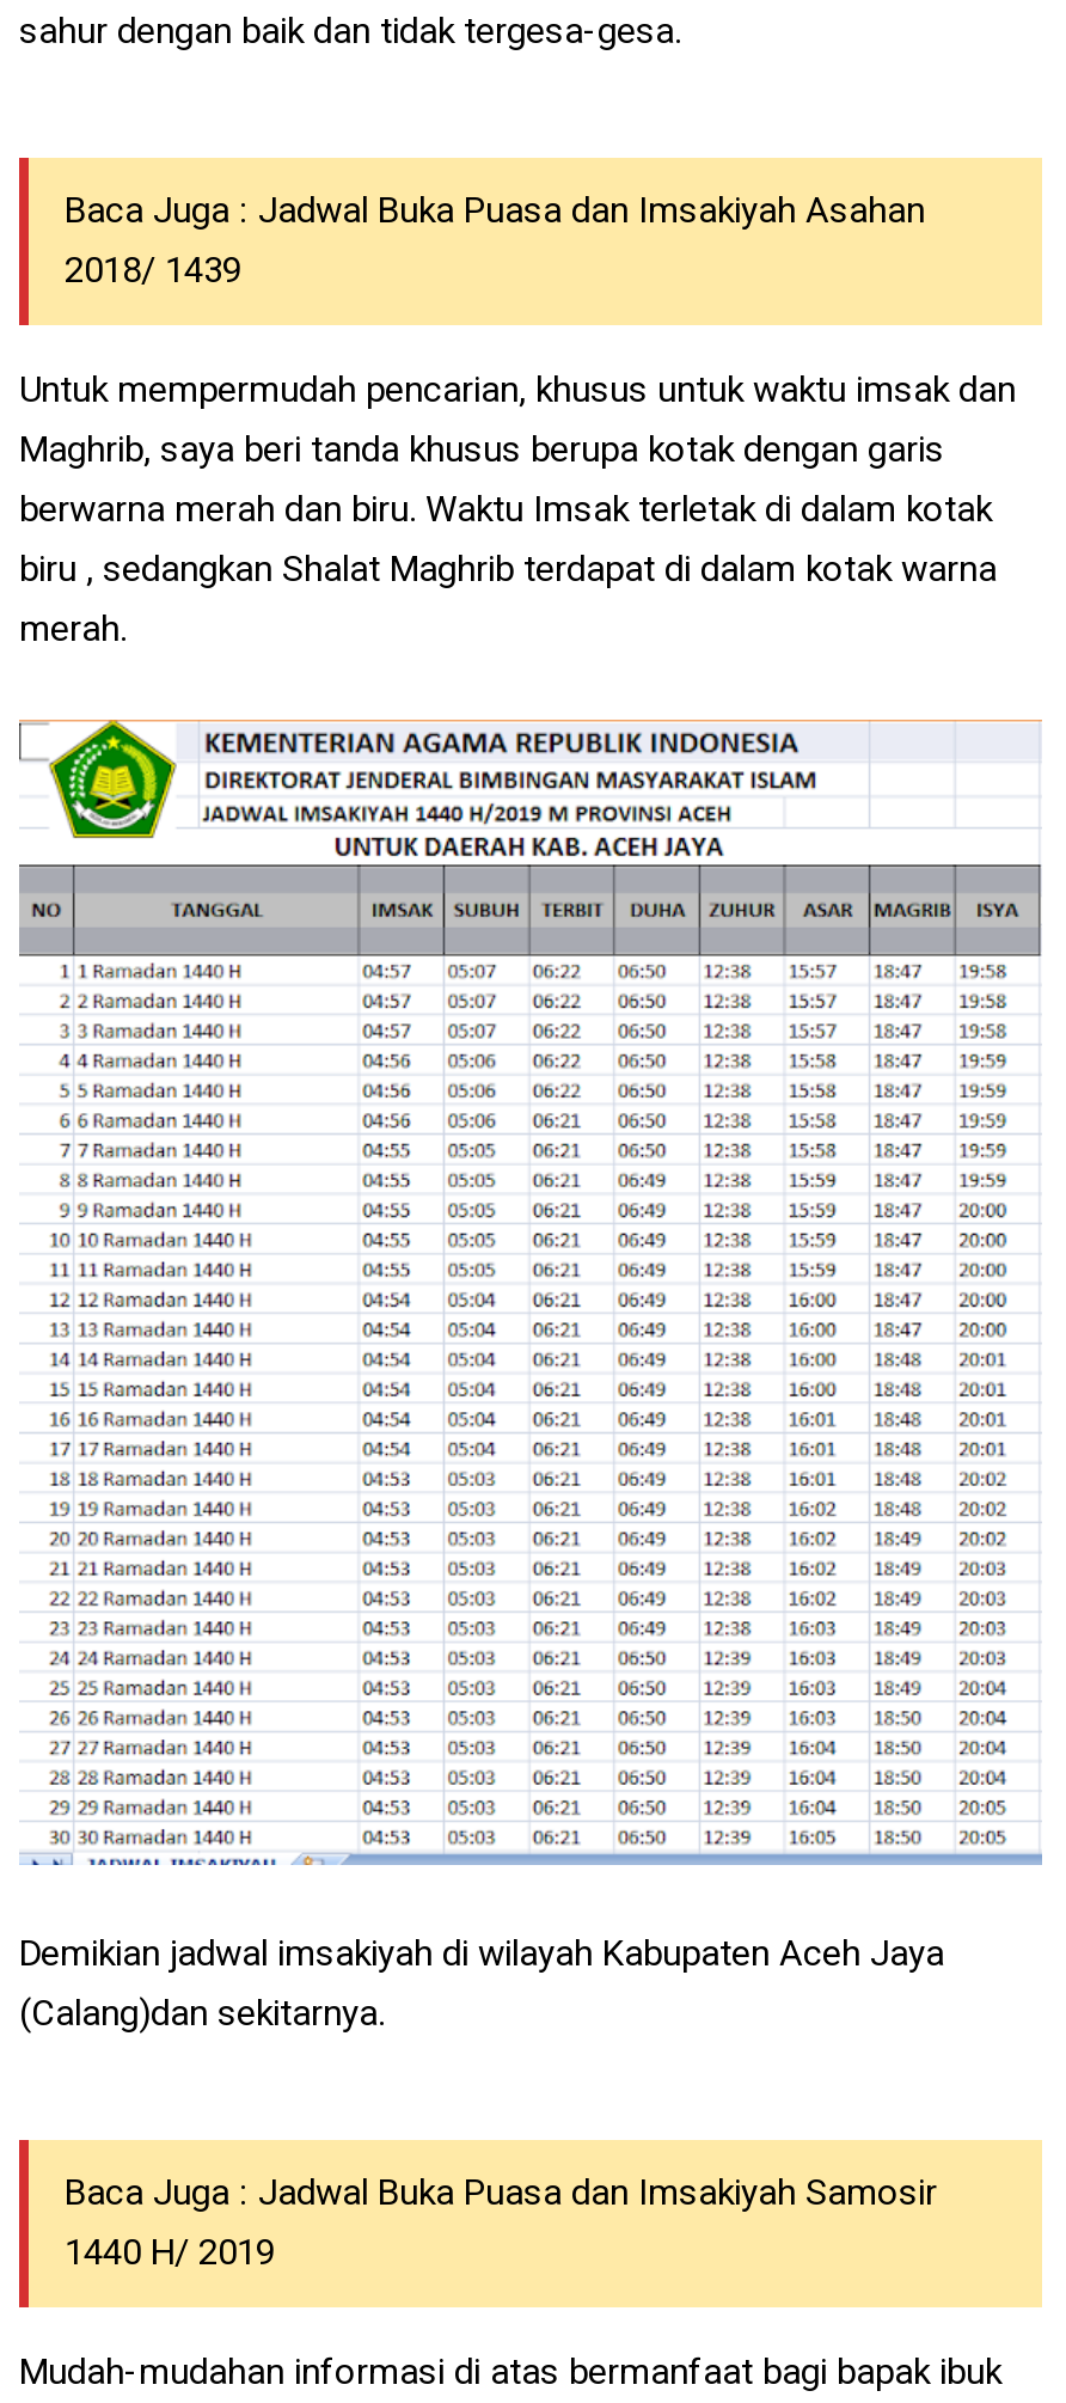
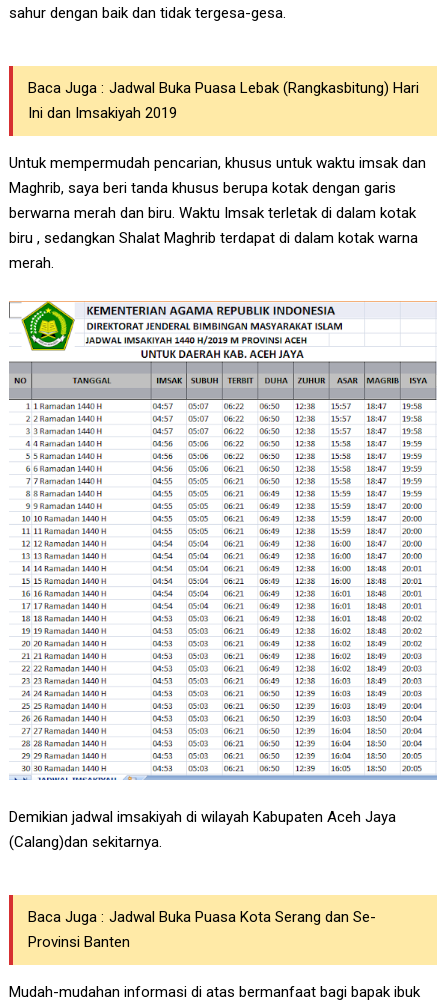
[65,189,925,292] Baca Juga : Jadwal Buka Puasa dan Imsakiyah Asahan | 2018/ 1439 -> [28,79,419,122] Baca Juga : Jadwal Buka Puasa Lebak (Rangkasbitung) Hari | Ini dan Imsakiyah 2019
[65,2171,937,2274] Baca Juga : Jadwal Buka Puasa dan Imsakiyah Samosir | 1440 H/ 2019 -> [28,908,376,951] Baca Juga : Jadwal Buka Puasa Kota Serang dan Se- | Provinsi Banten

